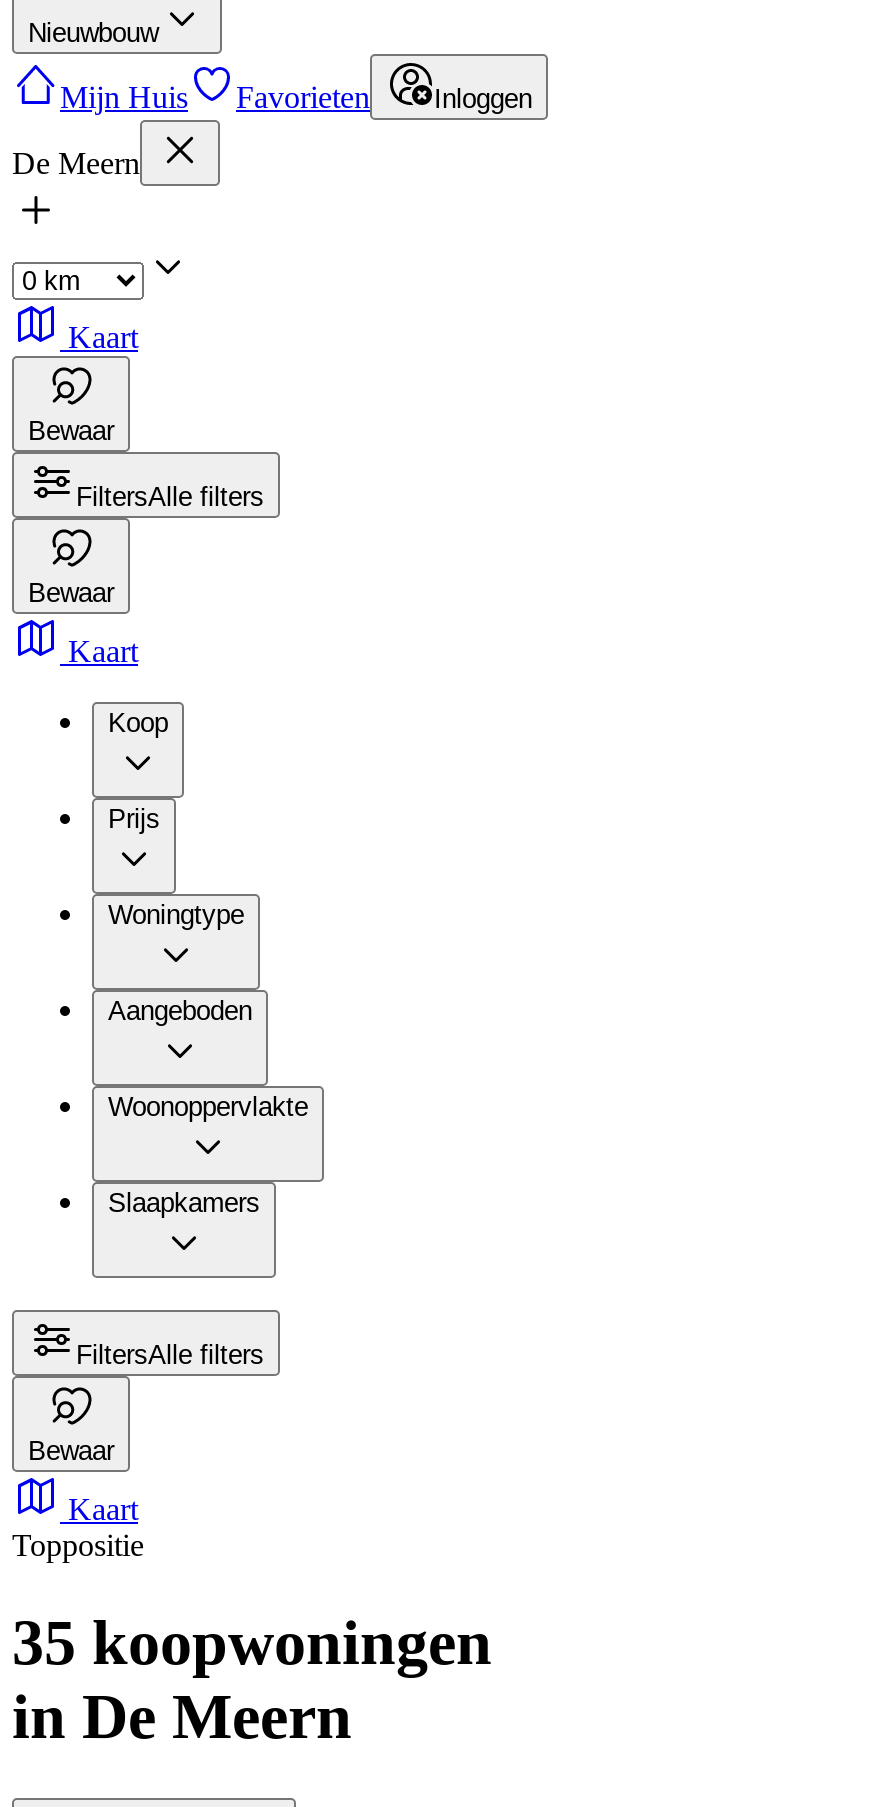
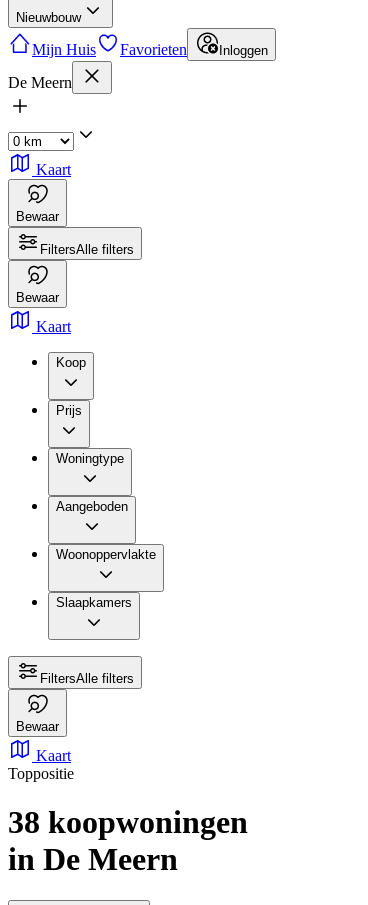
[12,1606,492,1678] 35 koopwoningen -> [8,804,248,840] 38 koopwoningen

